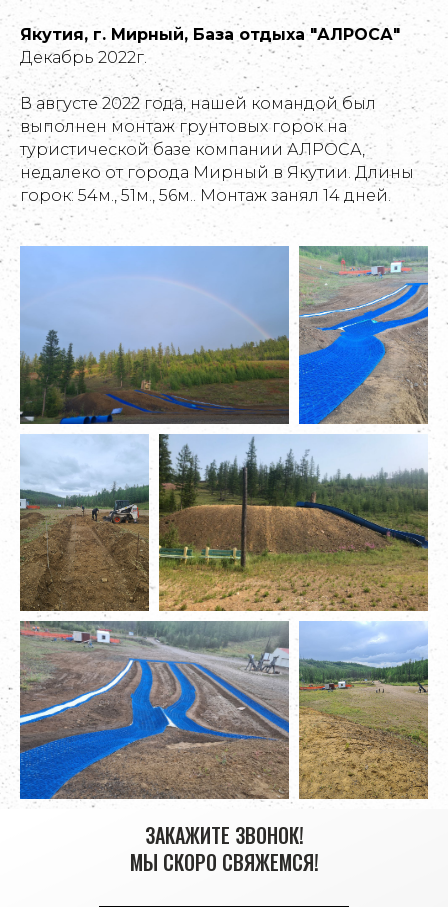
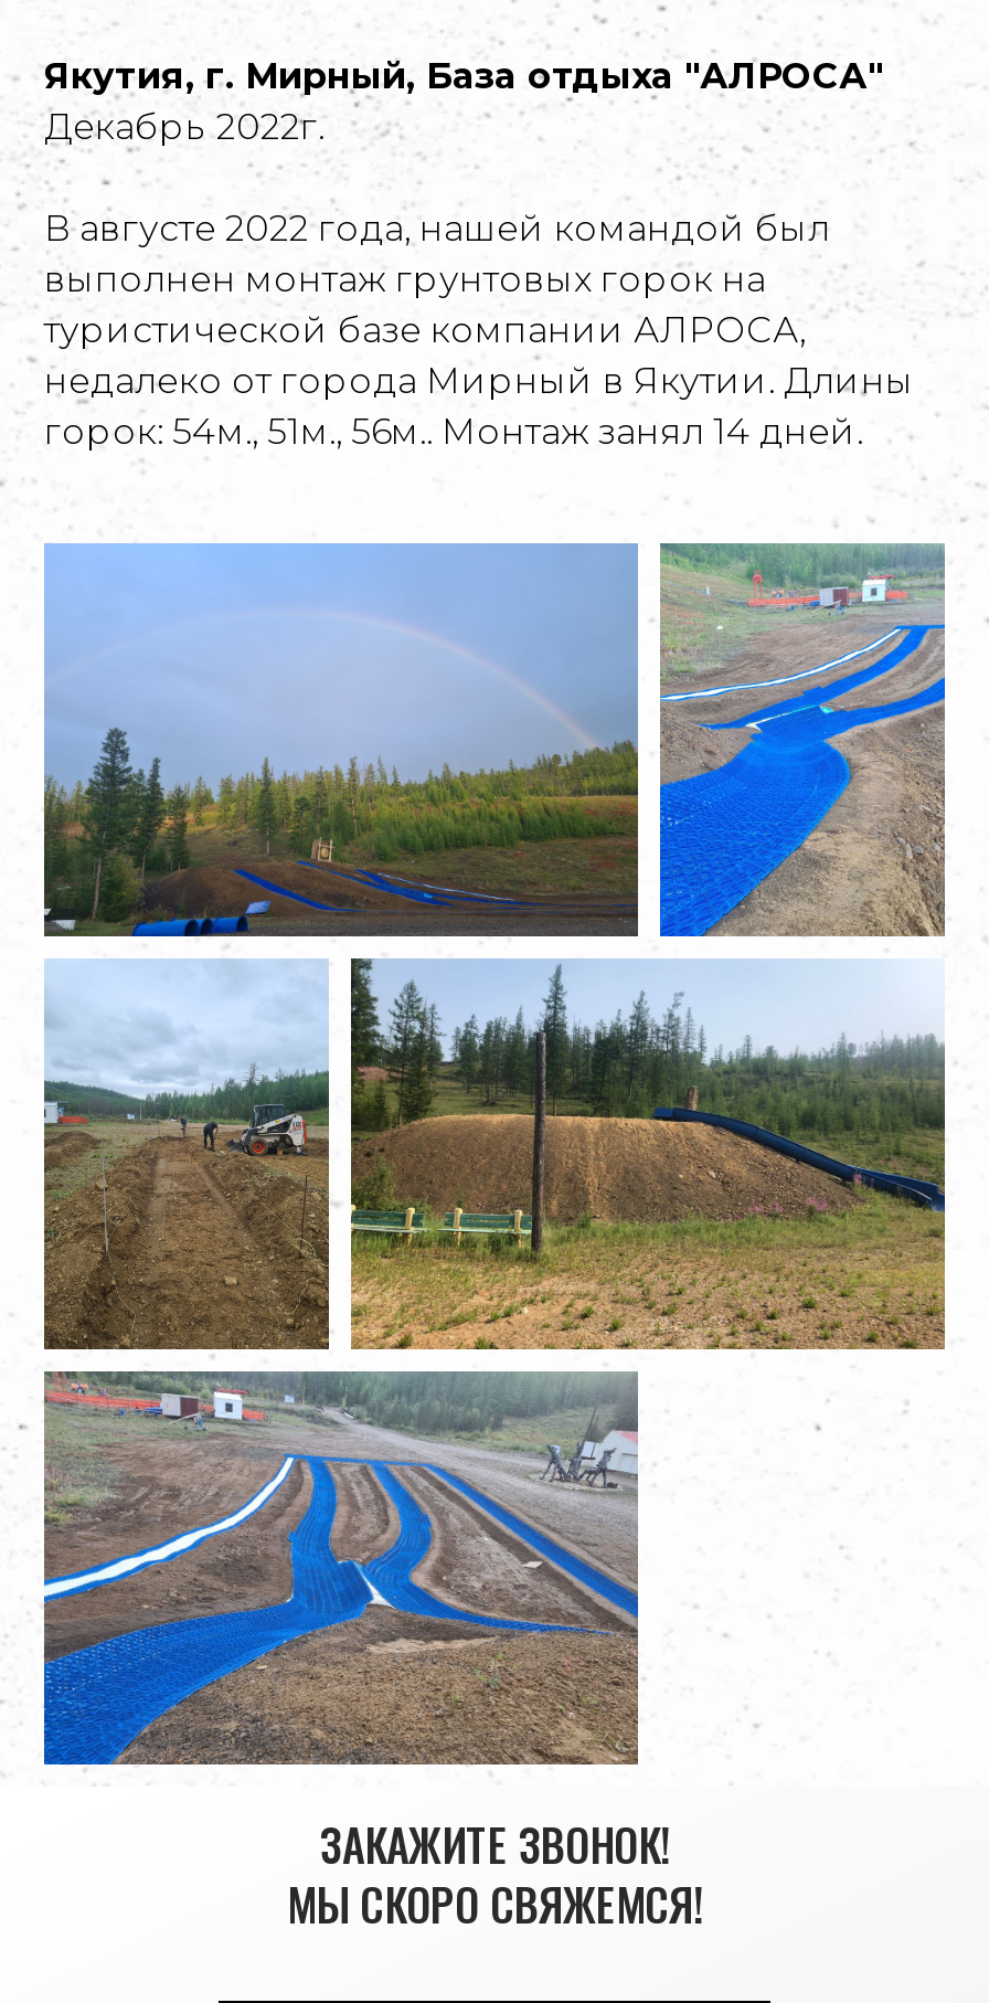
[298,621,429,800] [image] -> none

